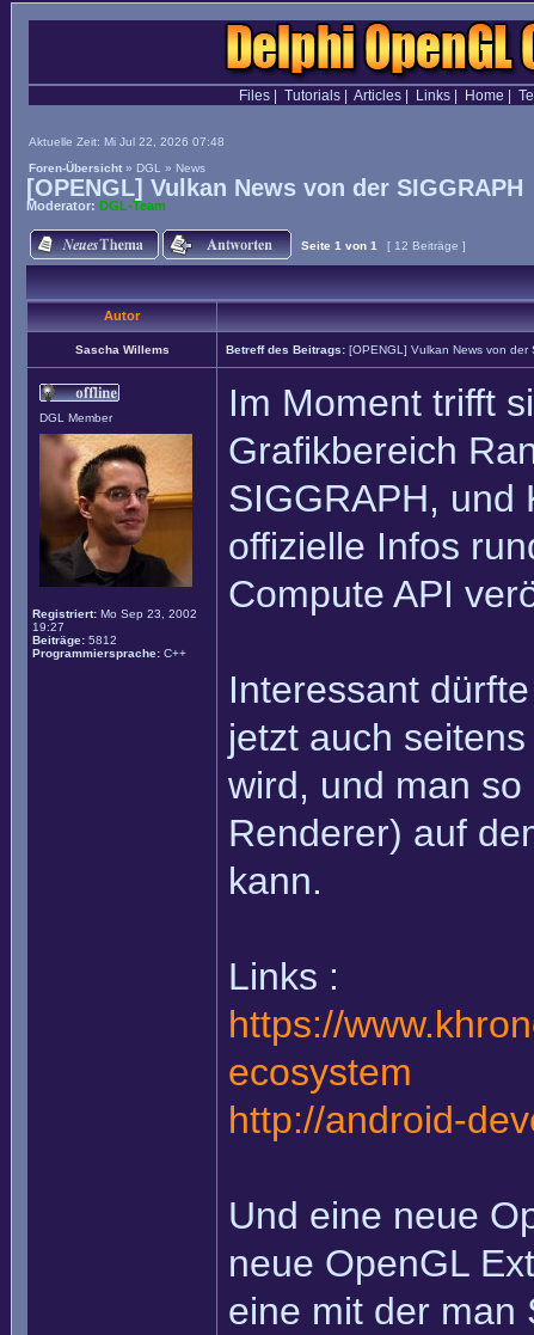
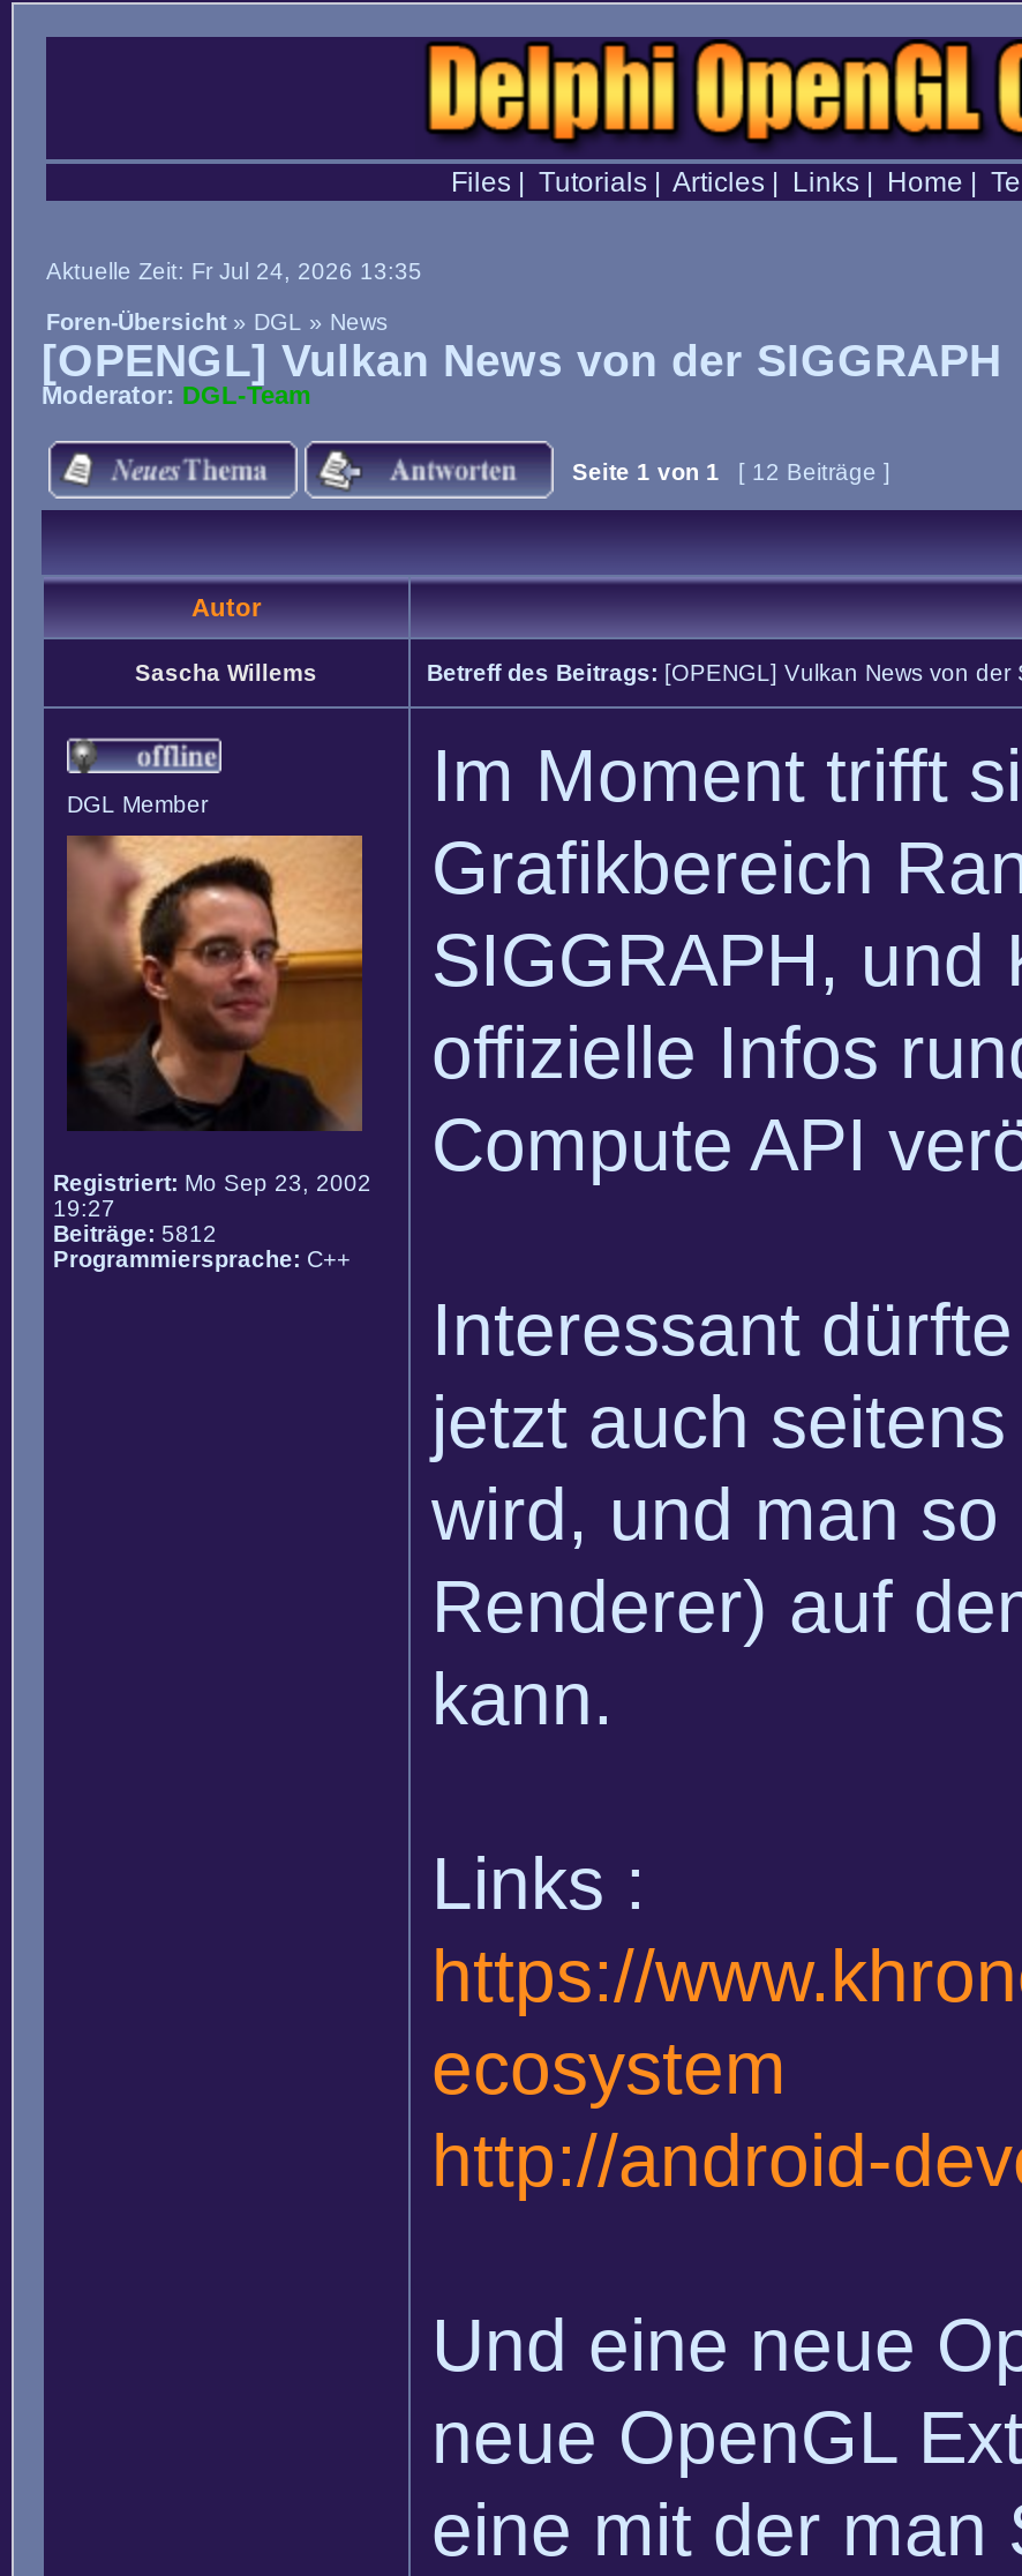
[29,135,225,148] Aktuelle Zeit: Mi Jul 22, 2026 07:48 -> [46,259,422,284] Aktuelle Zeit: Fr Jul 24, 2026 13:35

